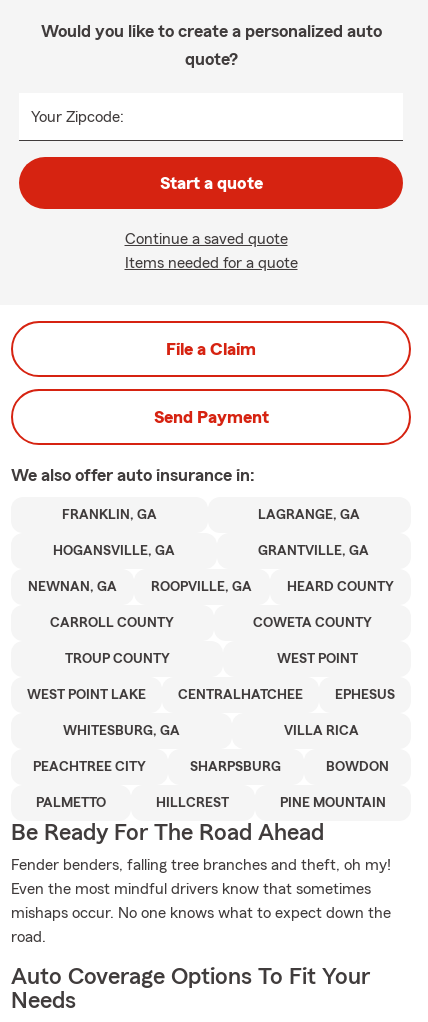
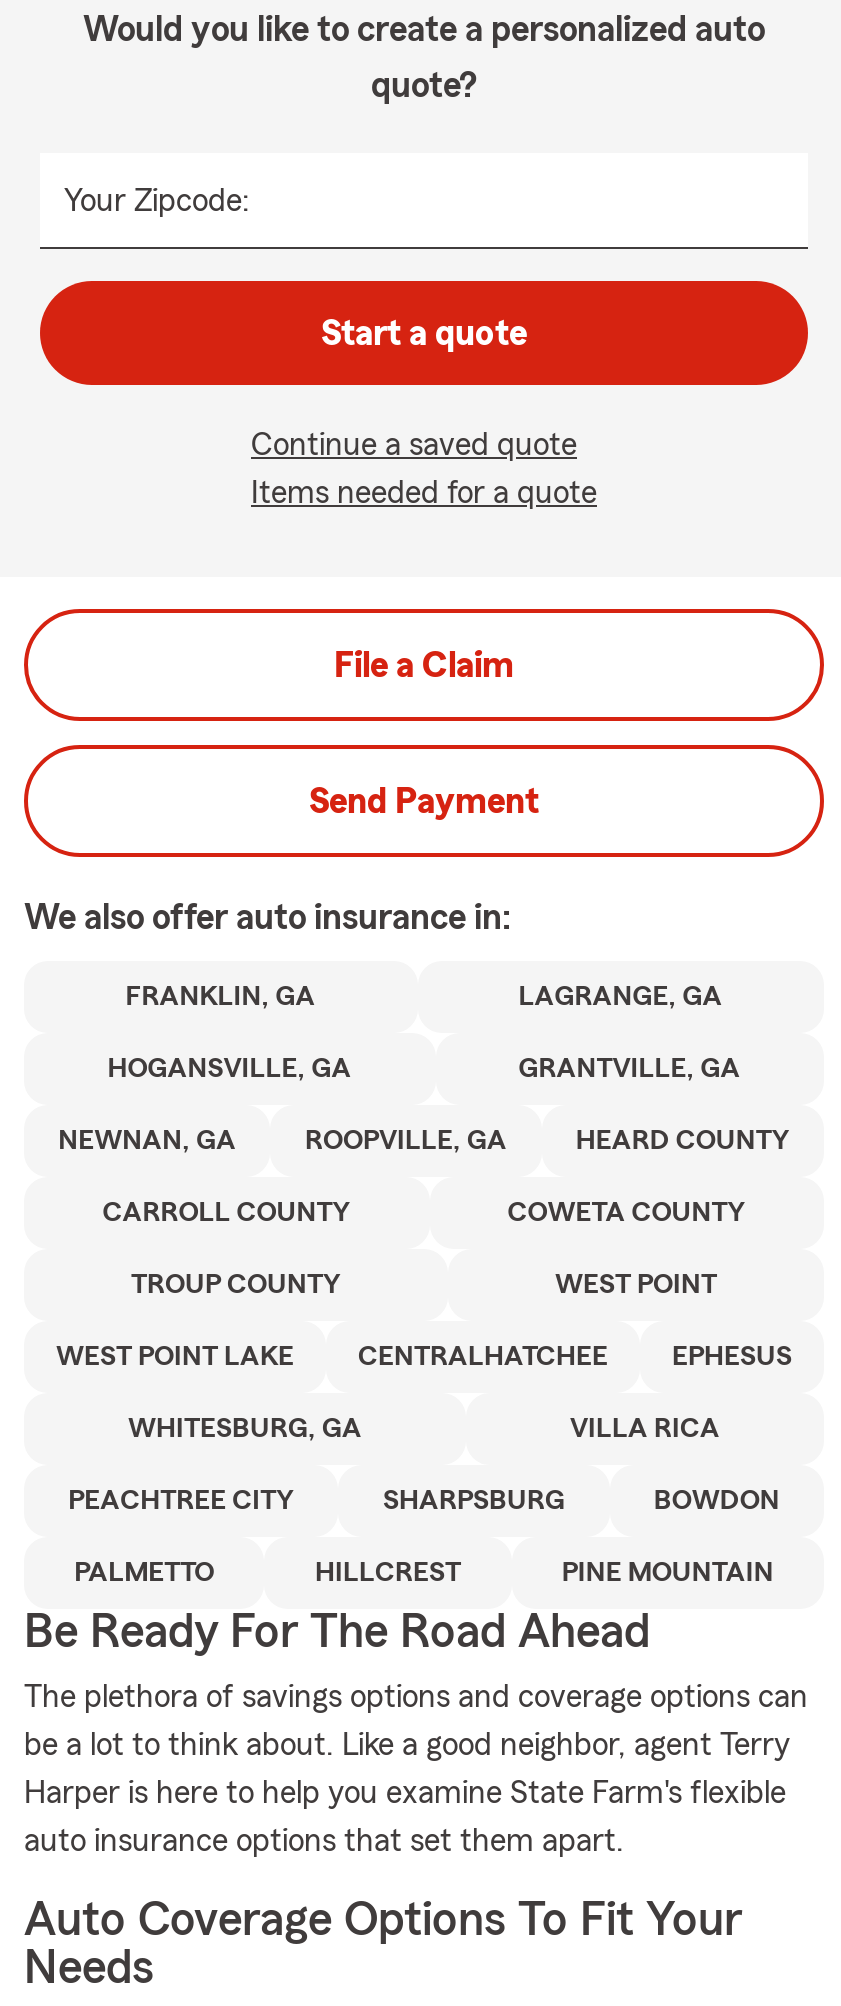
[11,857,391,873] Fender benders, falling tree branches and theft, oh my! -> [24,1681,808,1713] The plethora of savings options and coverage options can
[11,881,371,897] Even the most mindful drivers know that sometimes -> [24,1729,790,1761] be a lot to think about. Like a good neighbor, agent Terry
[11,905,391,921] mishaps occur. No one knows what to expect down the -> [24,1777,786,1809] Harper is here to help you examine State Farm's flexible
[11,929,46,945] road. -> [24,1825,624,1857] auto insurance options that set them apart.

